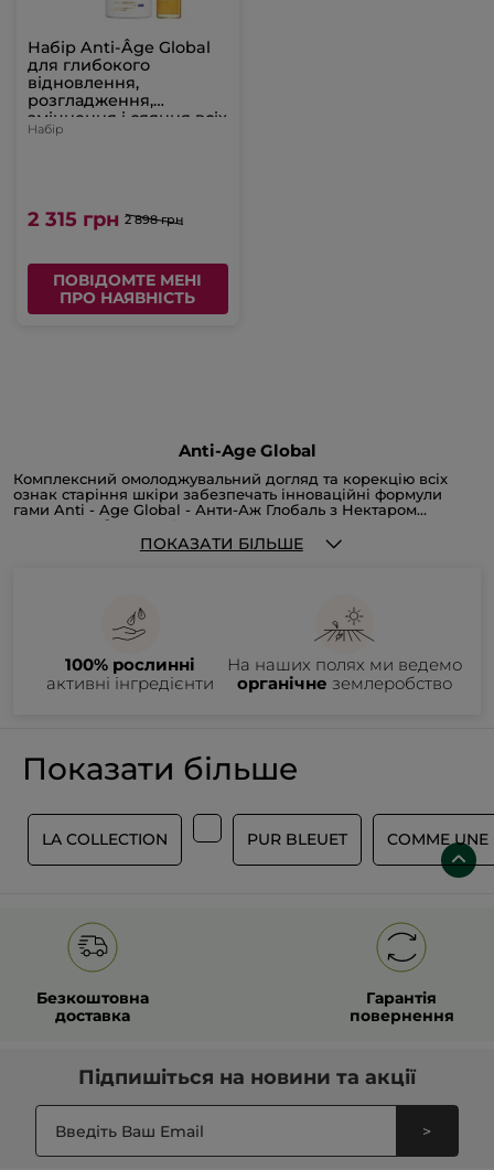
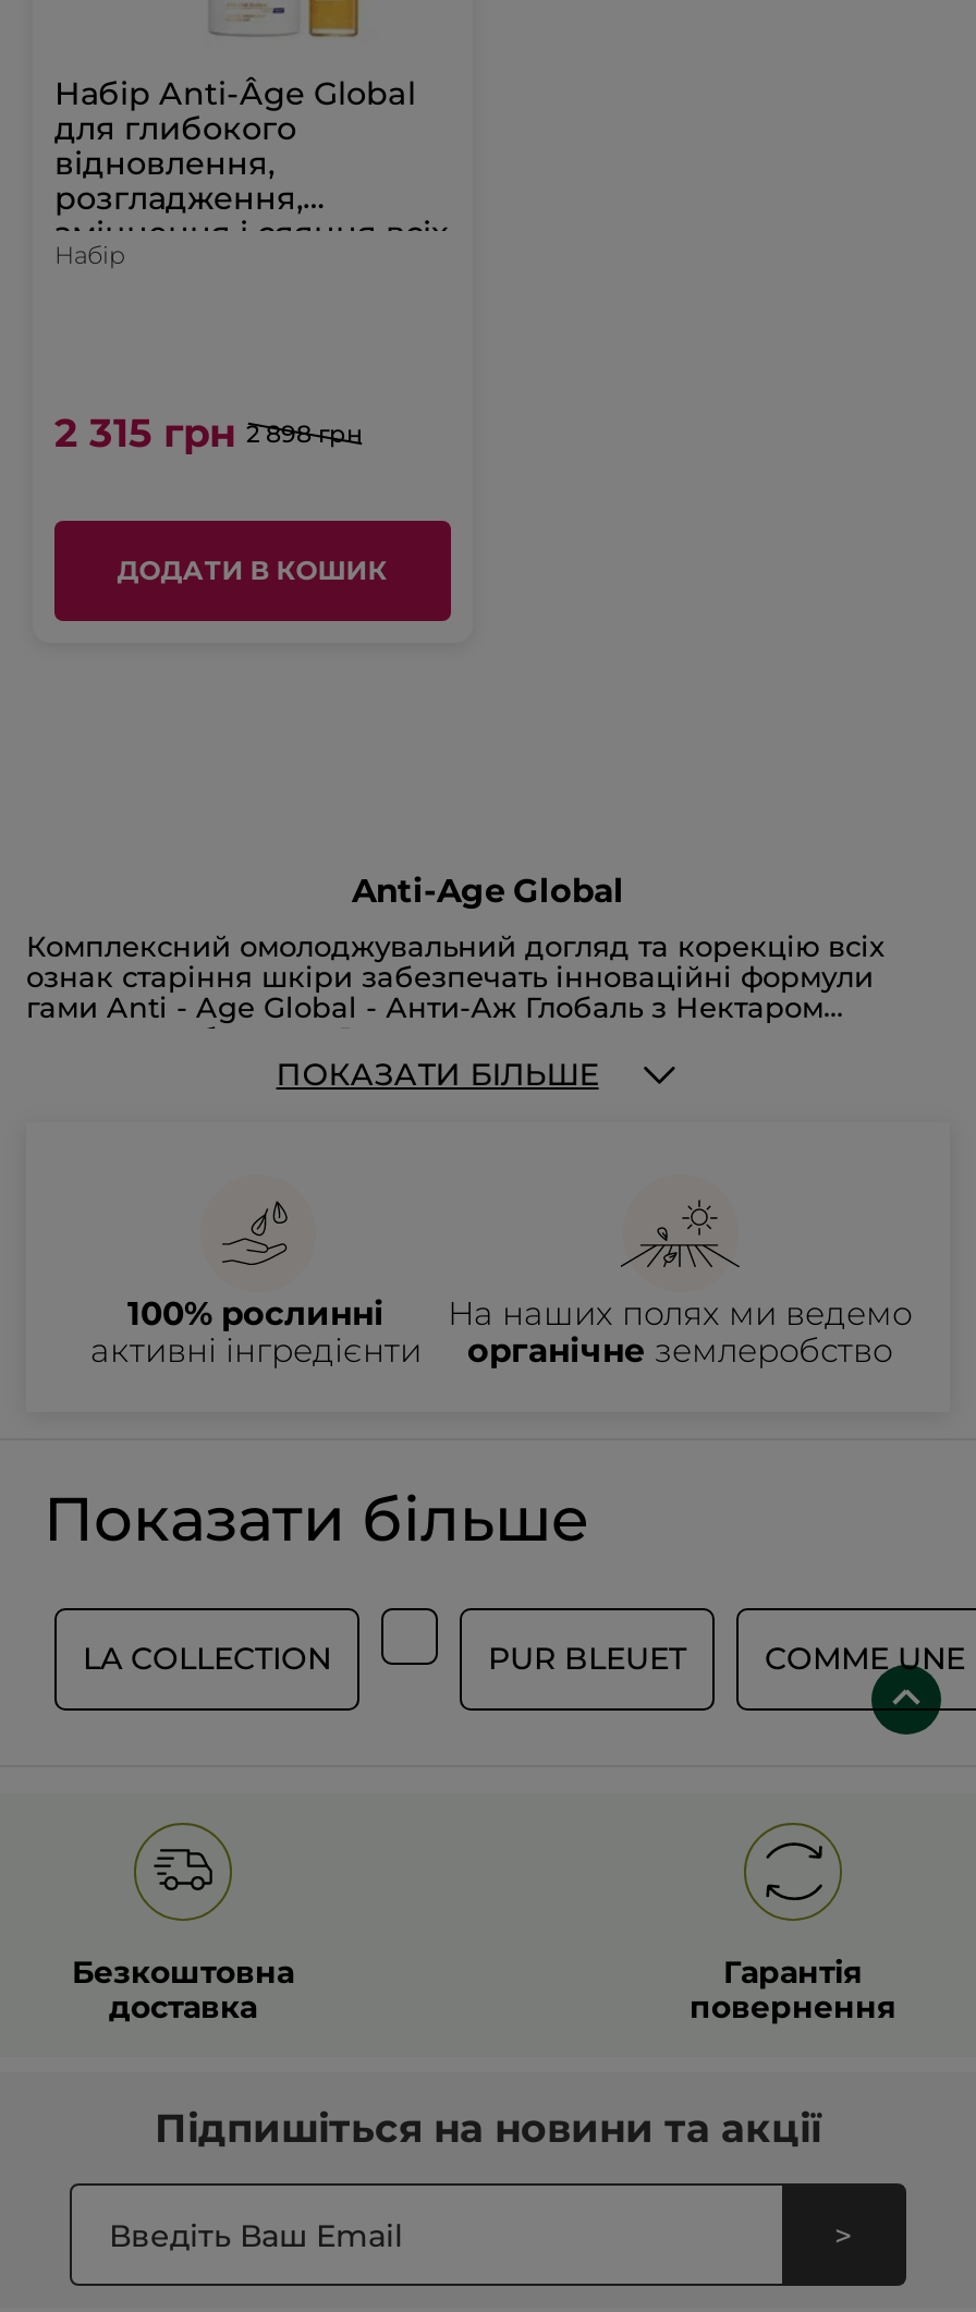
[53,270,202,307] ПОВІДОМТЕ МЕНІ | ПРО НАЯВНІСТЬ -> [117,554,387,586] ДОДАТИ В КОШИК

